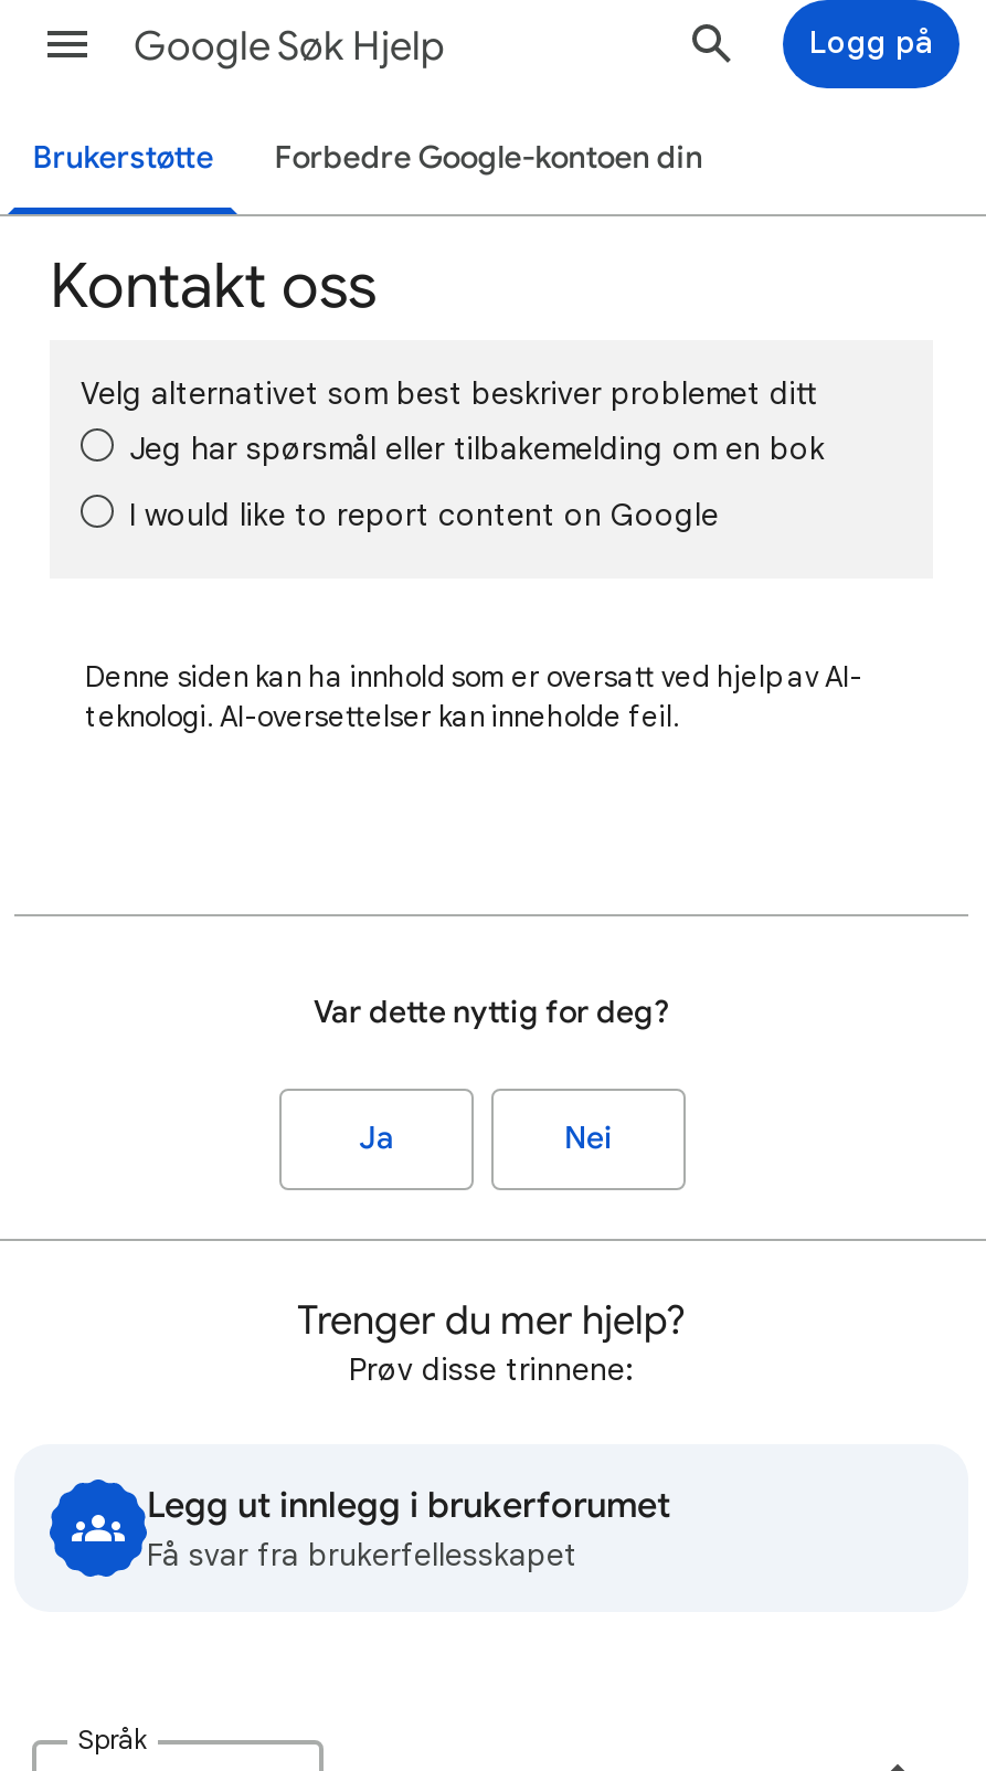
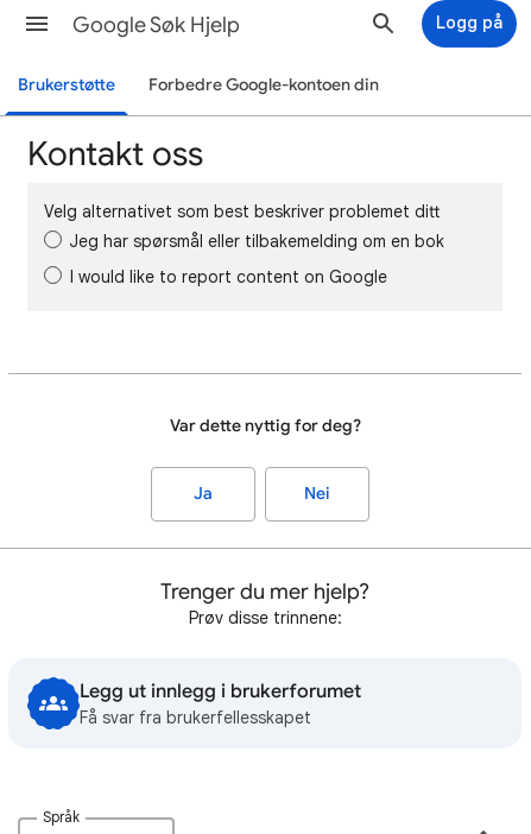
[85,658,862,735] Denne siden kan ha innhold som er oversatt ved hjelp av AI- | teknologi. AI-oversettelser kan inneholde feil. -> none

